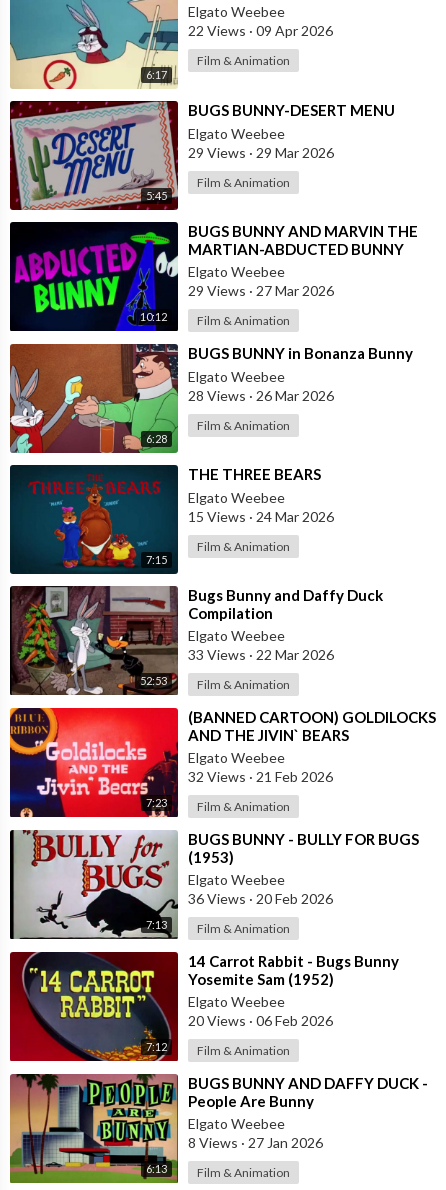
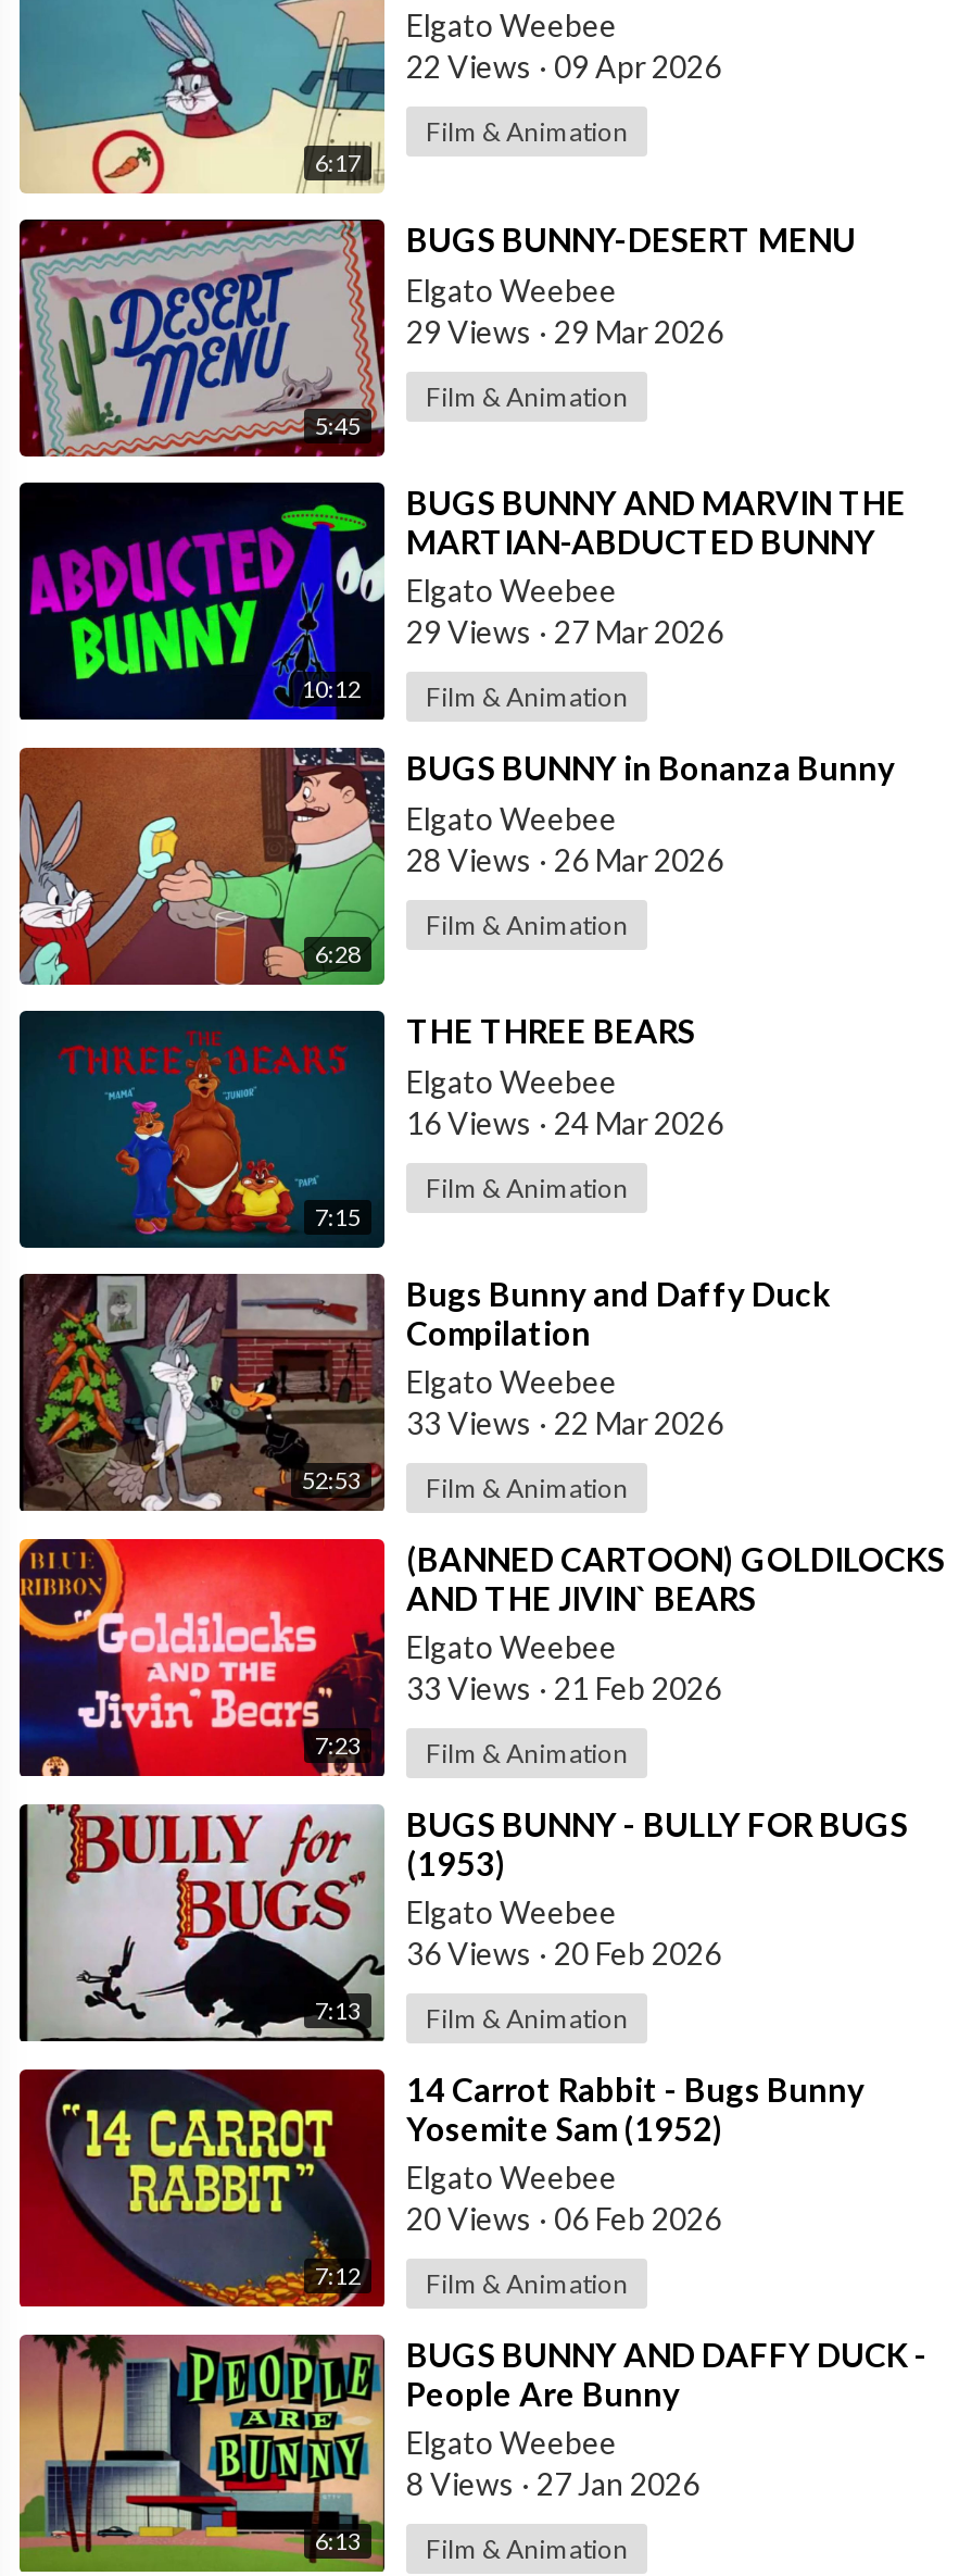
[188,508,334,525] 15 Views · 24 Mar 2026 -> [406,1104,723,1141] 16 Views · 24 Mar 2026
[188,768,333,785] 32 Views · 21 Feb 2026 -> [406,1670,721,1707] 33 Views · 21 Feb 2026

